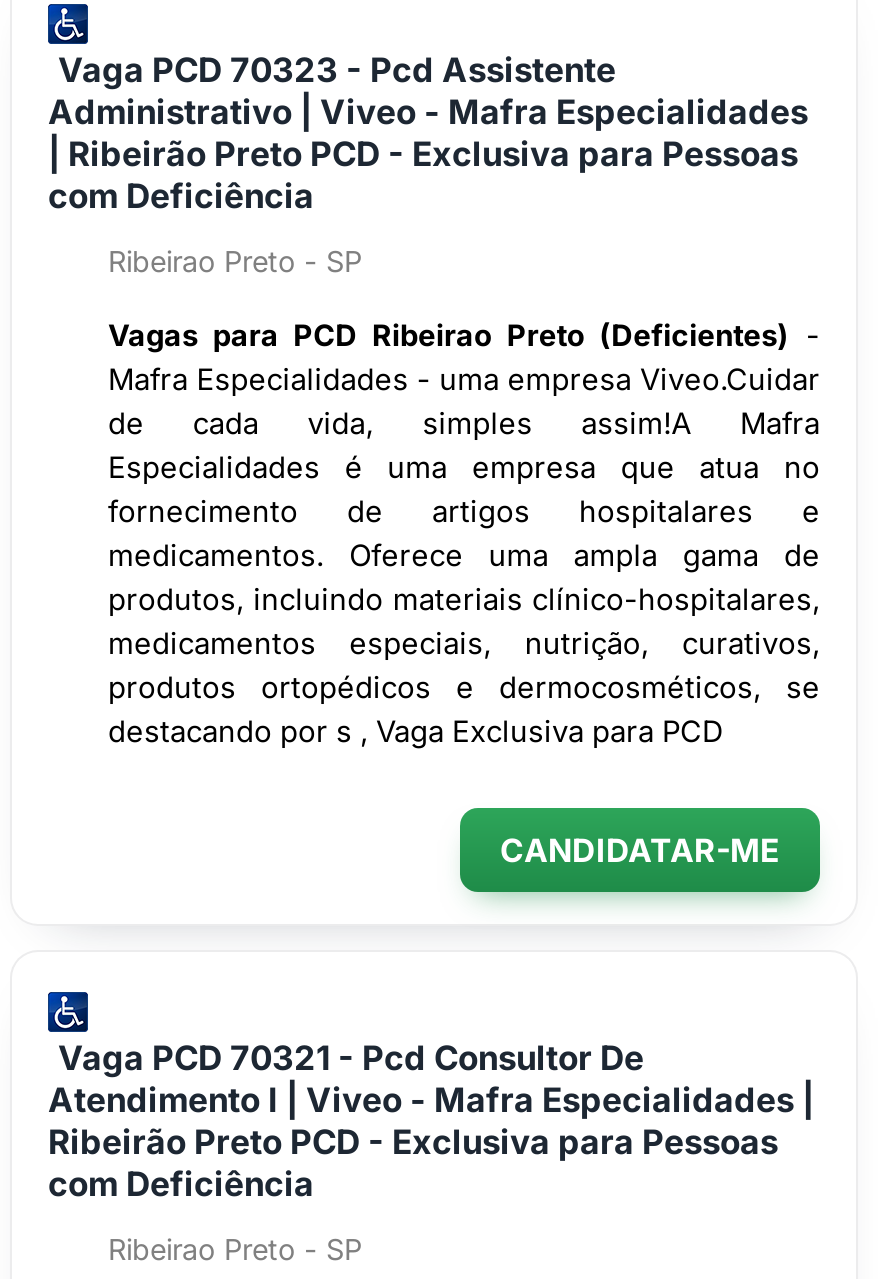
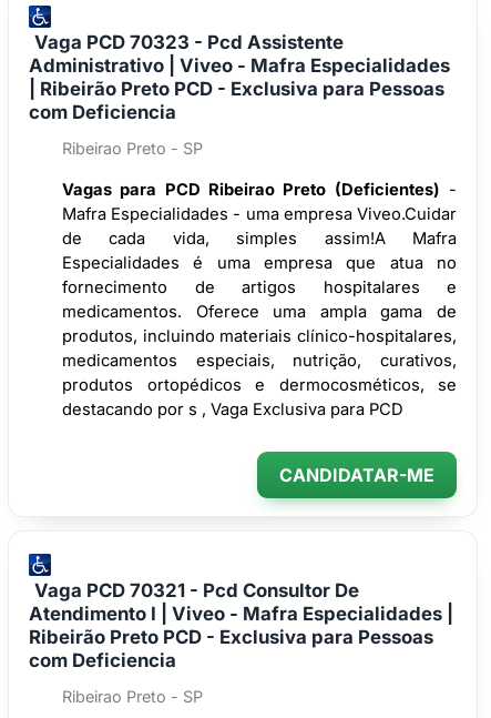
[48,176,314,216] com Deficiência -> [29,101,176,123] com Deficiencia
[48,1164,314,1204] com Deficiência -> [29,649,176,671] com Deficiencia

